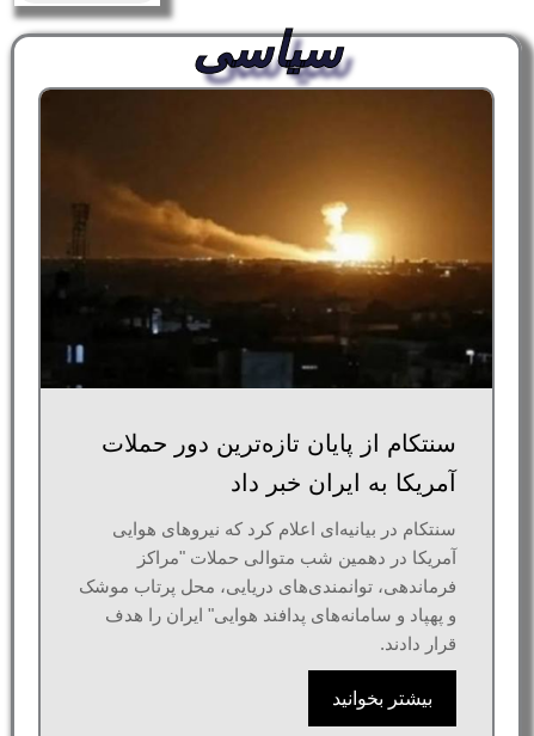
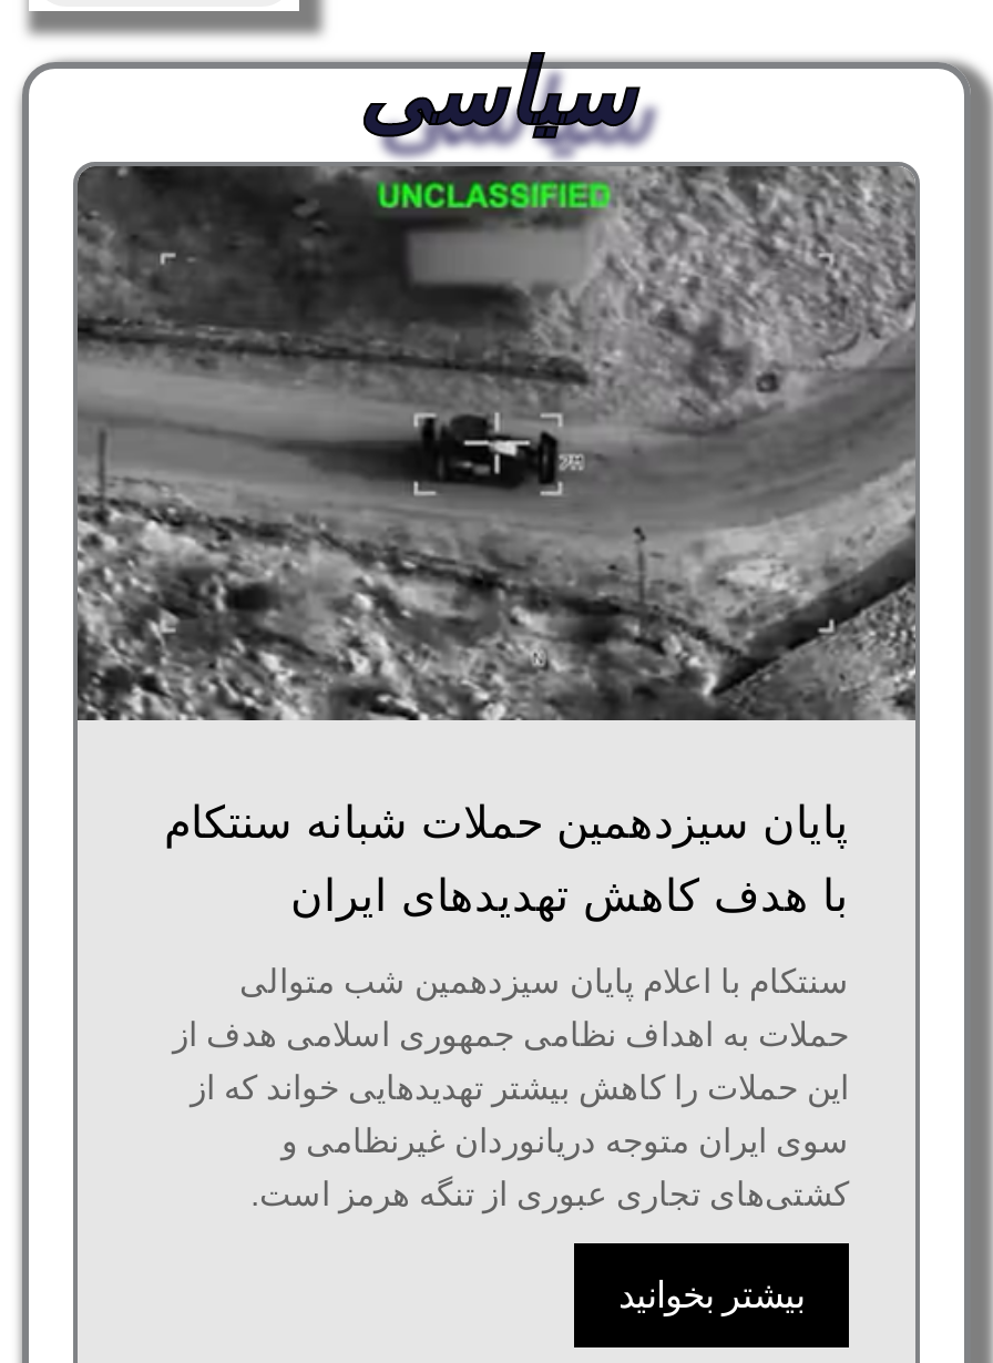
[39,88,493,456] [image] | سنتکام از پایان تازه‌ترین دور حملات -> [75,166,918,846] [image] | پایان سیزدهمین حملات شبانه سنتکام
[231,469,456,496] آمریکا به ایران خبر داد -> [290,871,849,919] با هدف کاهش تهدیدهای ایران
[79,518,456,653] سنتکام در بیانیه‌ای اعلام کرد که نیروهای هوایی | آمریکا در دهمین شب متوالی حملات "مراکز | فرماندهی، توانمندی‌های دریایی، محل پرتاب موشک‌ | و پهپاد و سامانه‌های پدافند هوایی" ایران را هدف | قرار دادند. -> [173,961,849,1212] سنتکام با اعلام پایان سیزدهمین شب متوالی | حملات به اهداف نظامی جمهوری اسلامی هدف از | این حملات را کاهش بیشتر تهدیدهایی خواند که از | سوی ایران متوجه دریانوردان غیرنظامی و | کشتی‌های تجاری عبوری از تنگه هرمز است.

